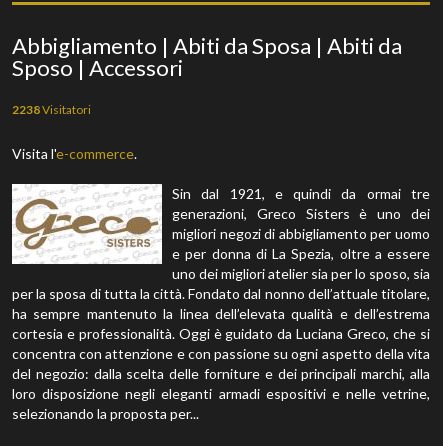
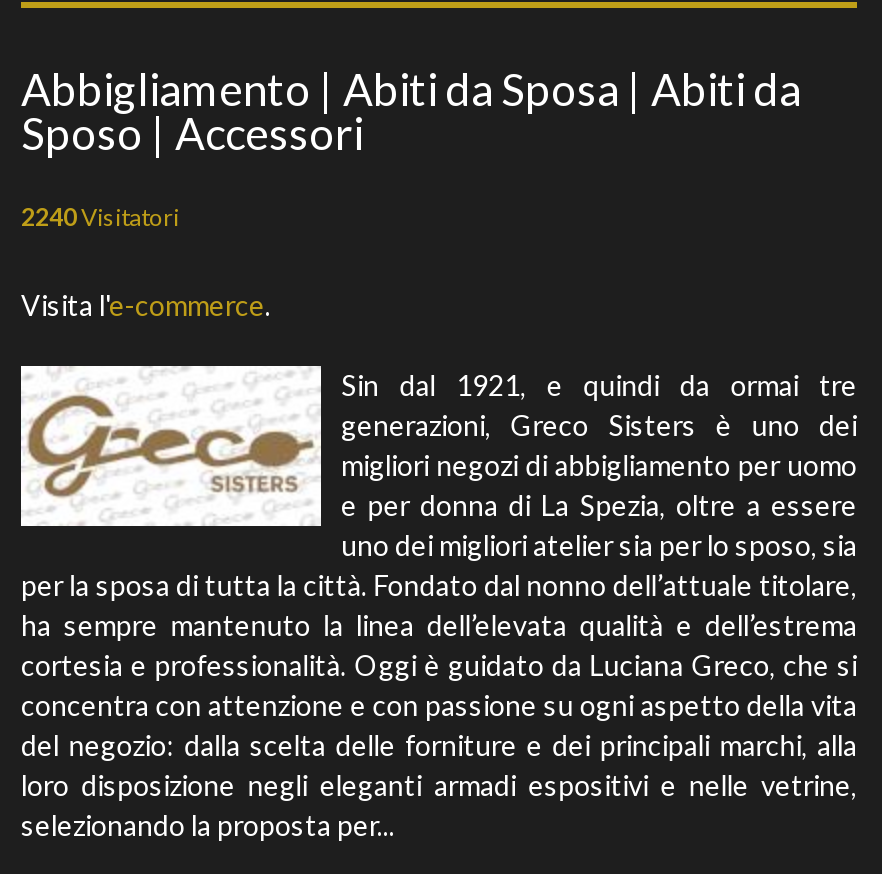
[12,102,91,117] 2238 Visitatori -> [21,202,179,232] 2240 Visitatori

